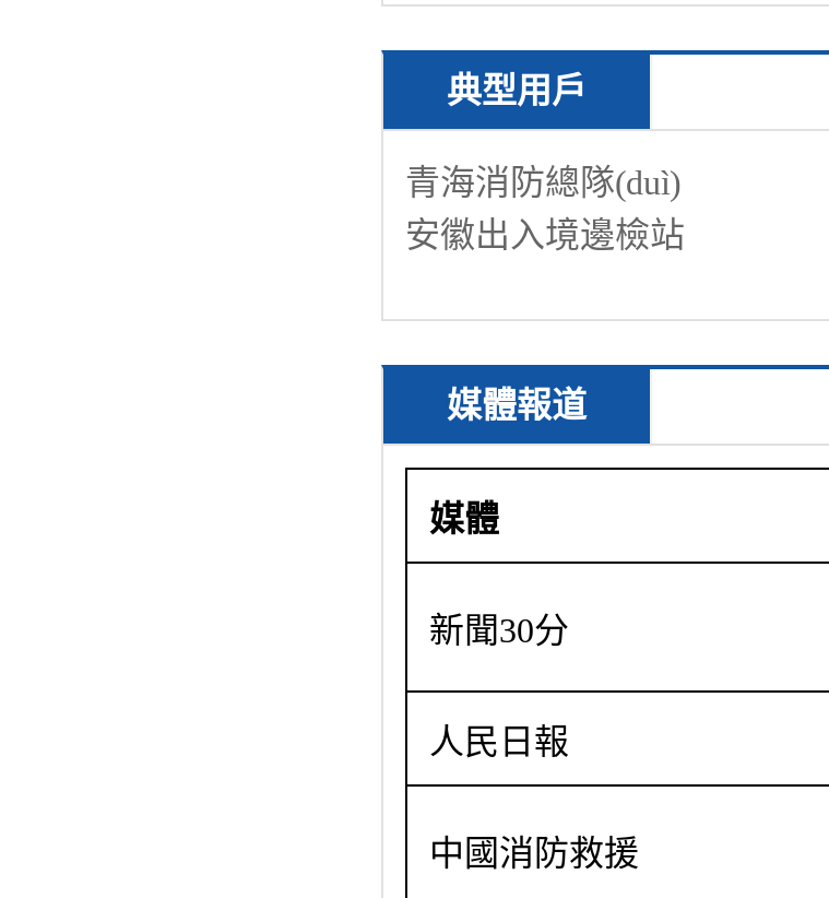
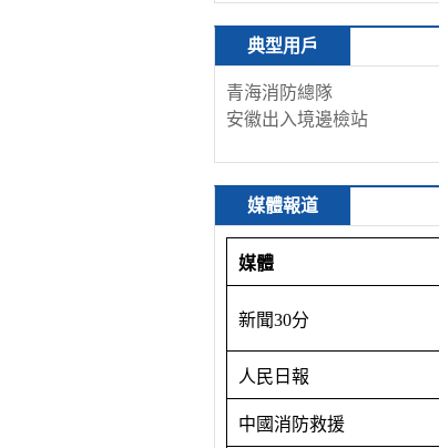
[405,164,680,201] 青海消防總隊(duì) -> [226,83,333,102] 青海消防總隊

